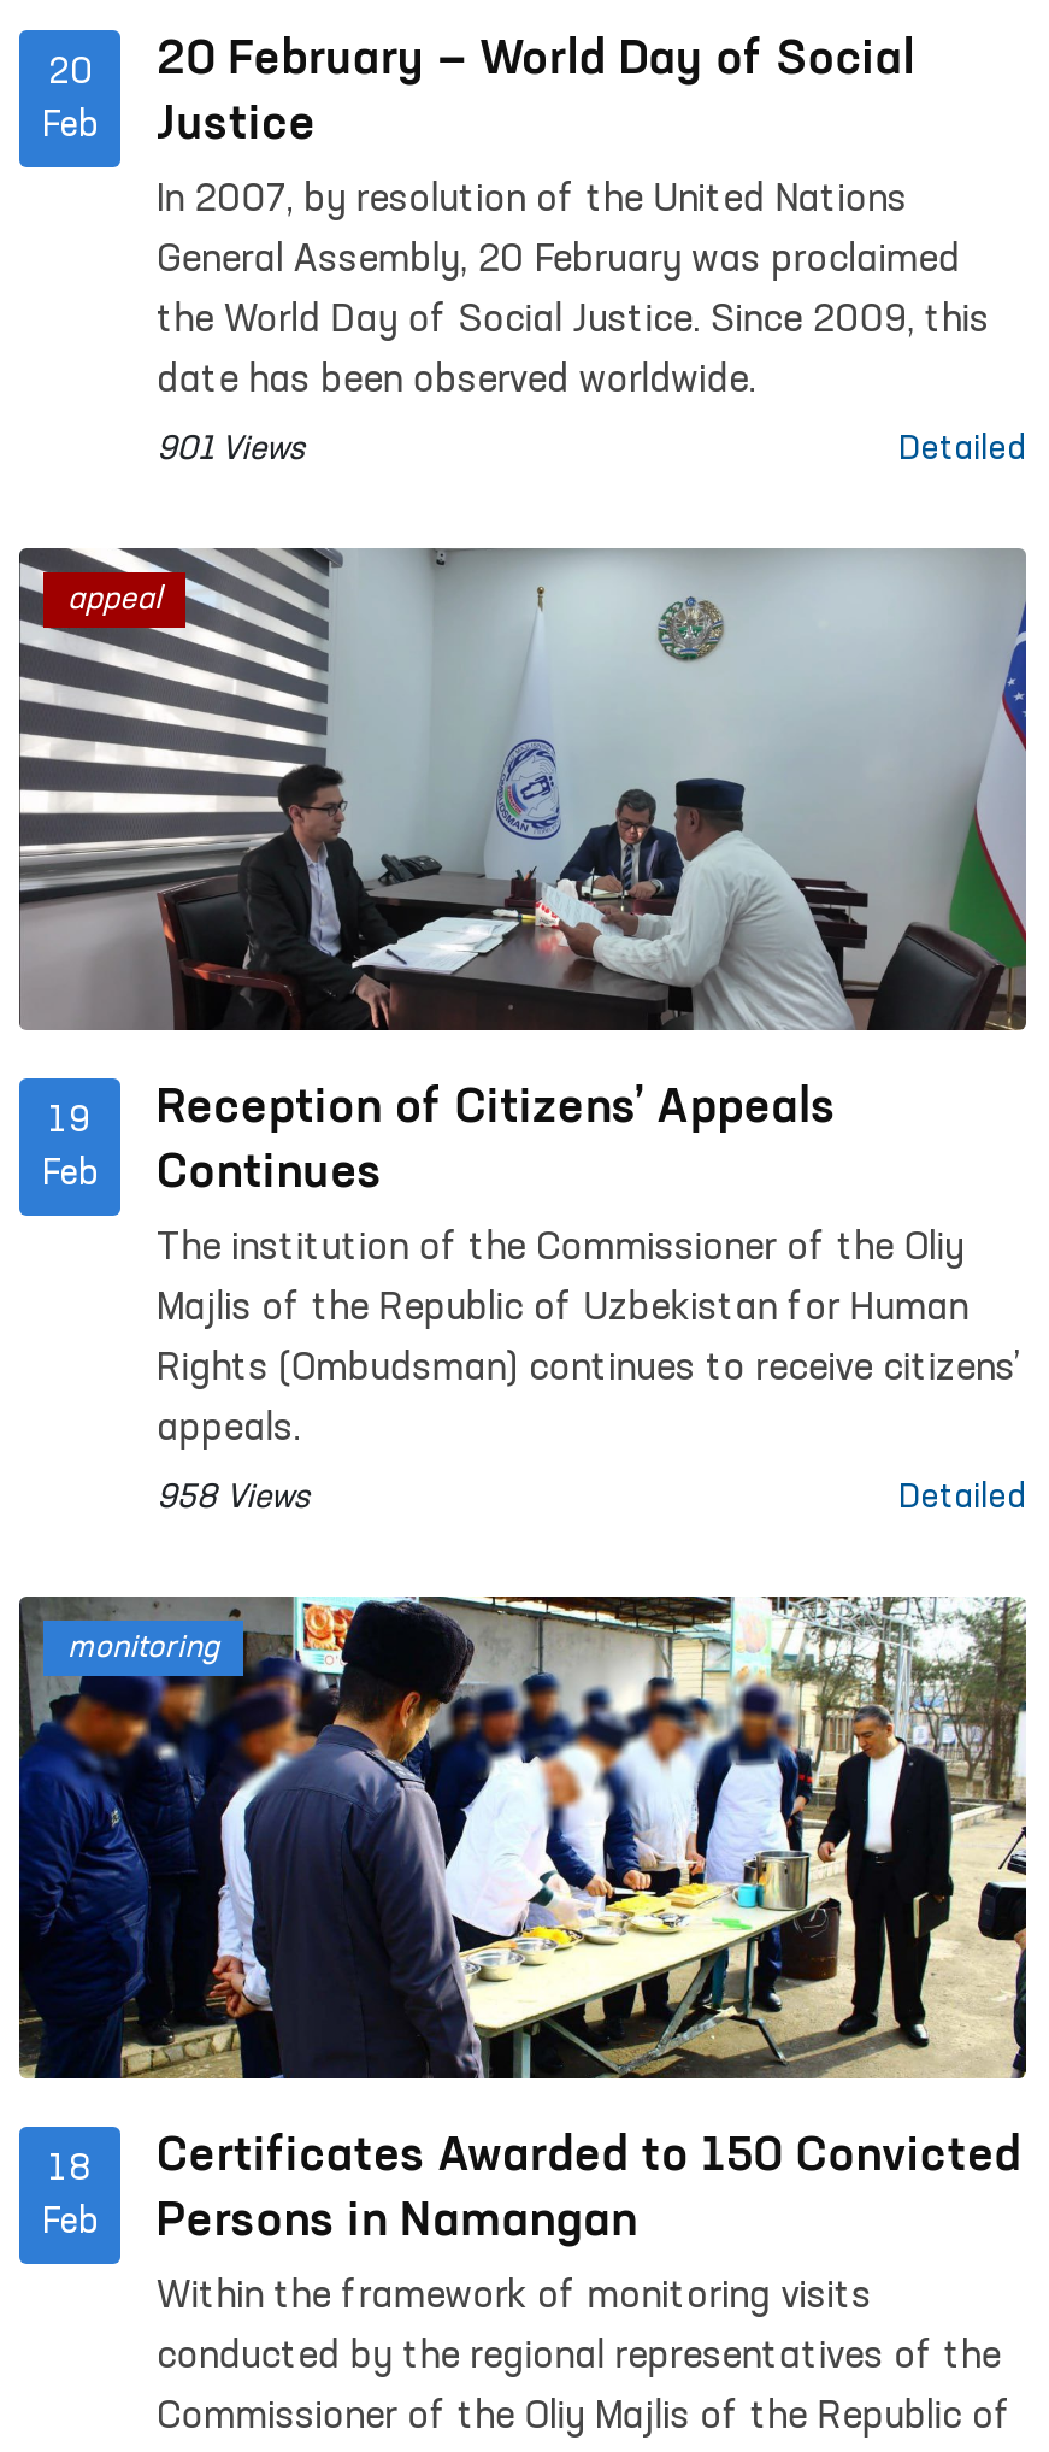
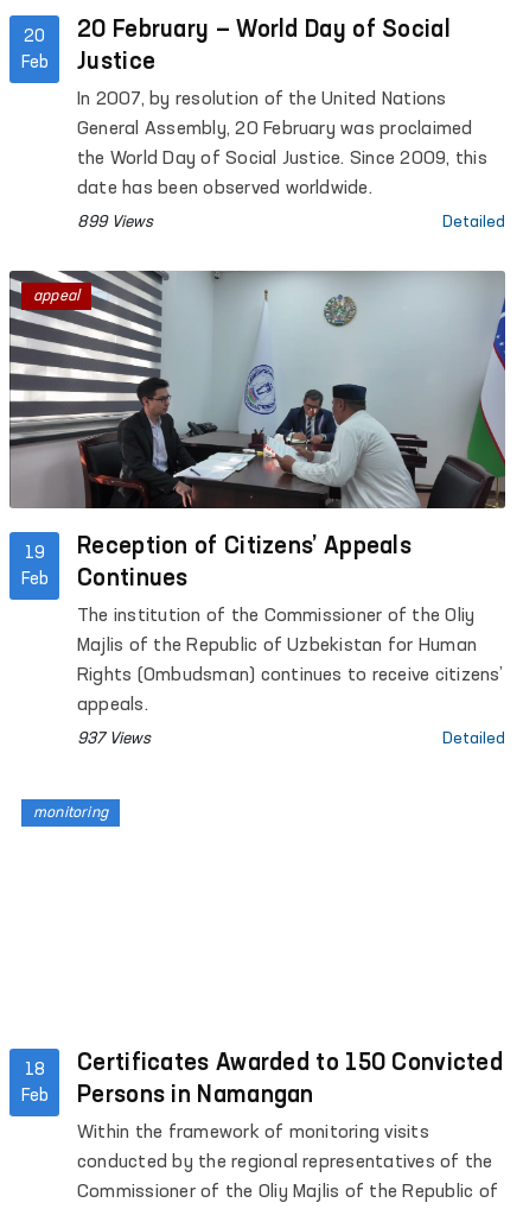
[157,433,306,466] 901 Views -> [77,214,153,230] 899 Views
[157,1481,310,1515] 958 Views -> [77,730,150,747] 937 Views
[17,1594,1029,2081] [image] -> none

